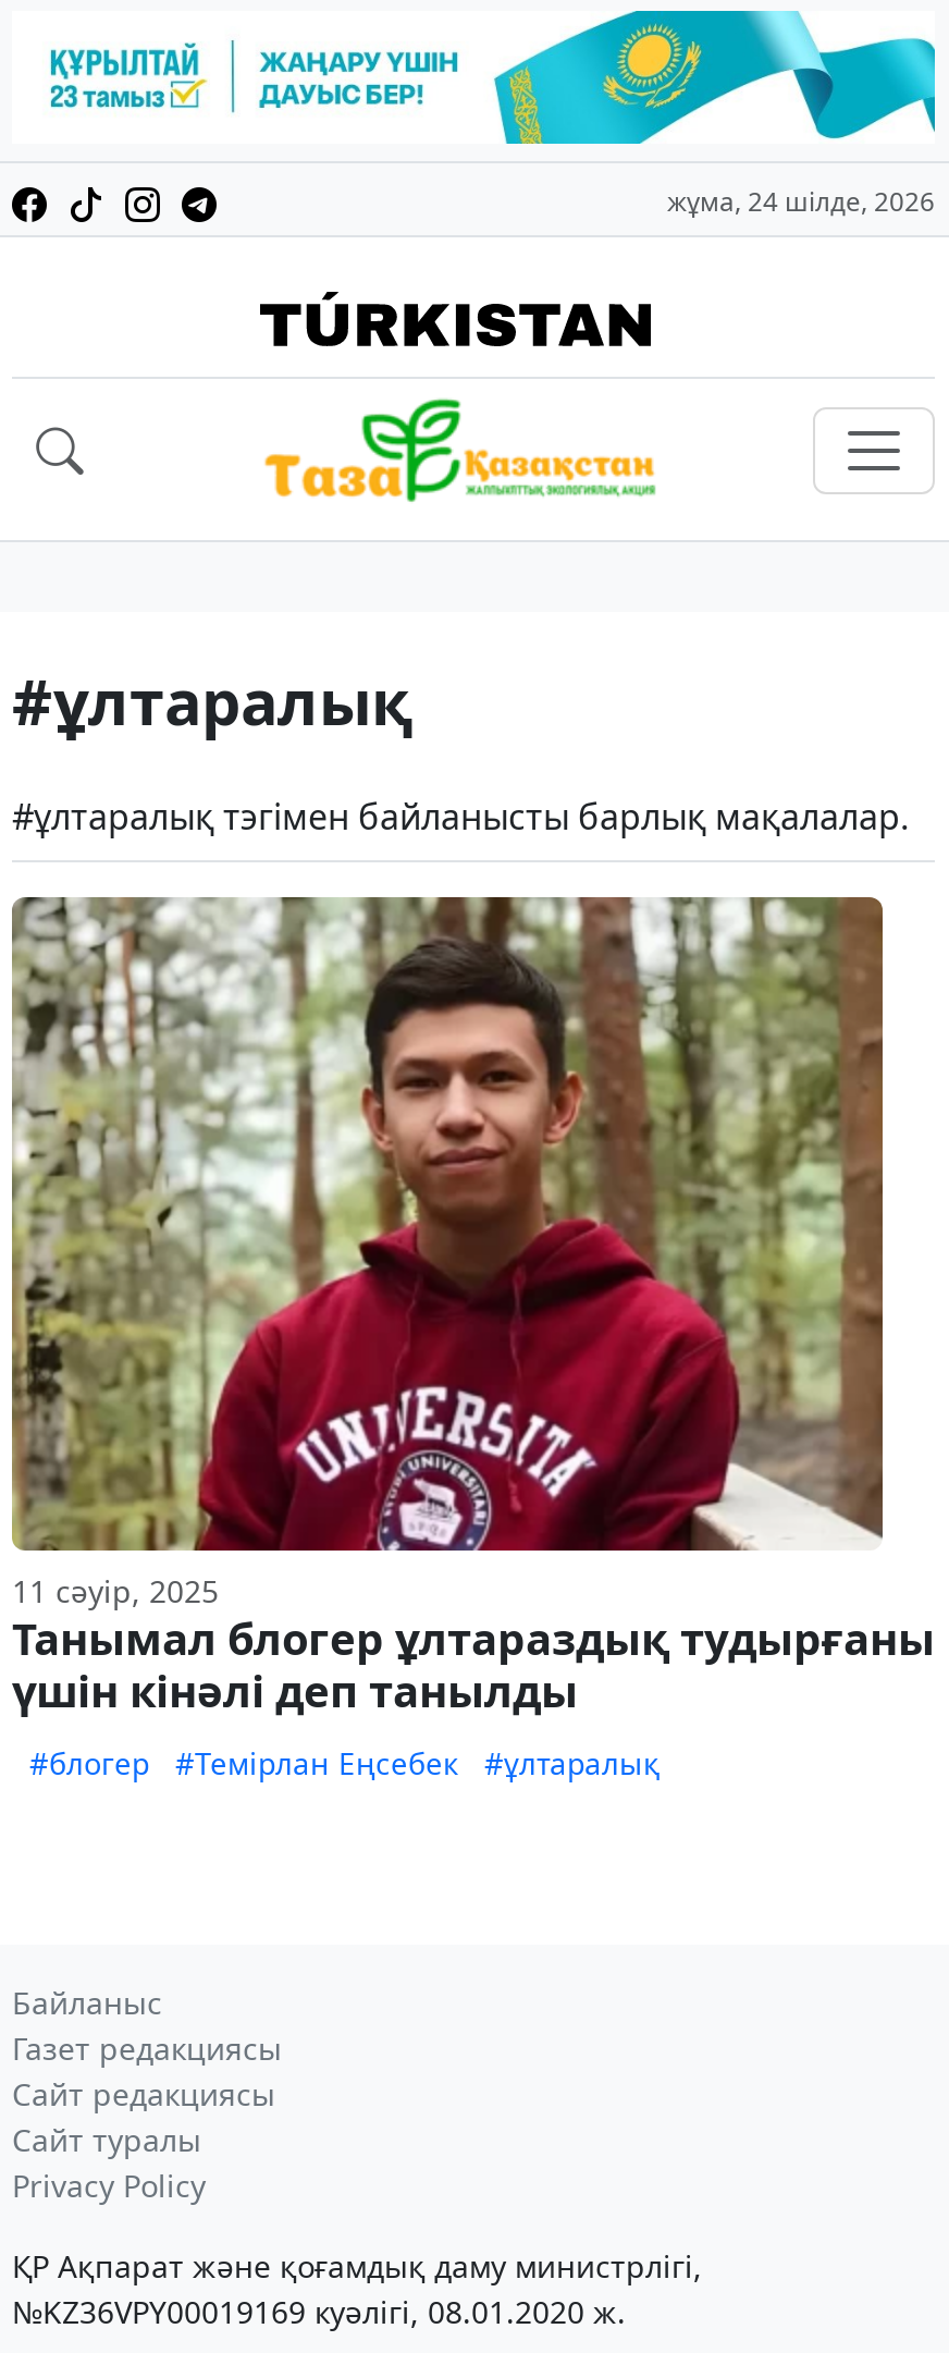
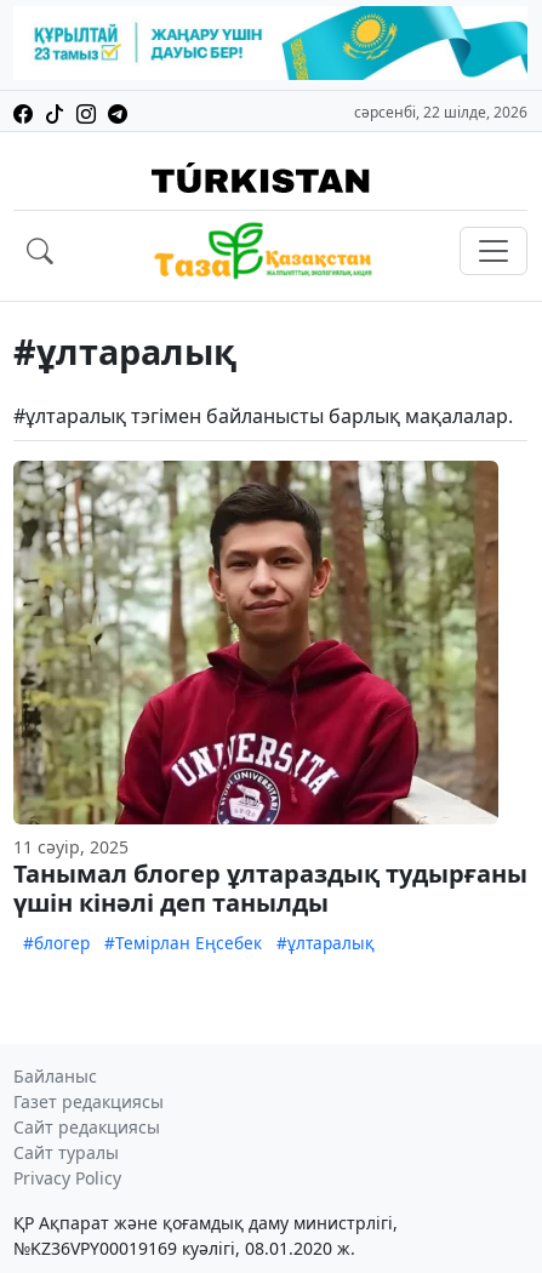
[667,183,935,220] жұма, 24 шілде, 2026 -> [354,102,527,123] сәрсенбі, 22 шілде, 2026

